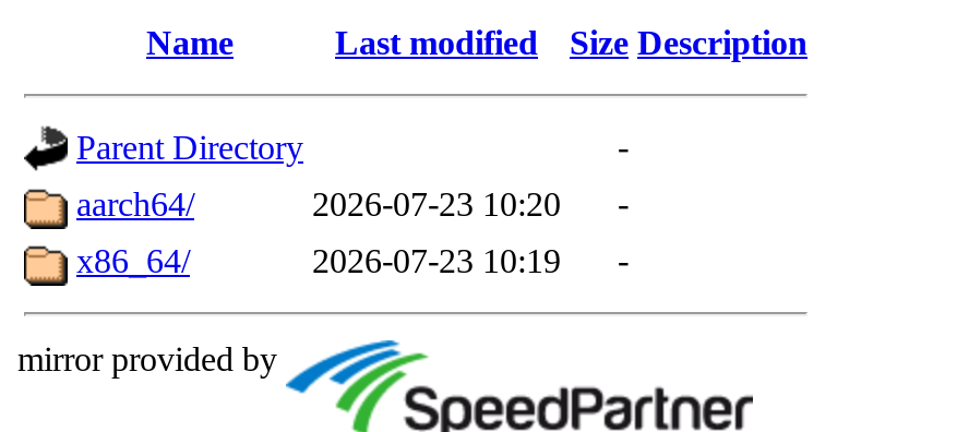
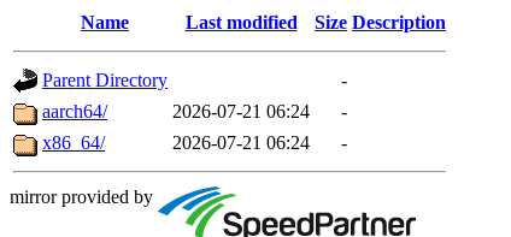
[312,185,561,223] 2026-07-23 10:20 -> [172,101,310,122] 2026-07-21 06:24
[312,242,561,279] 2026-07-23 10:19 -> [172,132,310,153] 2026-07-21 06:24

